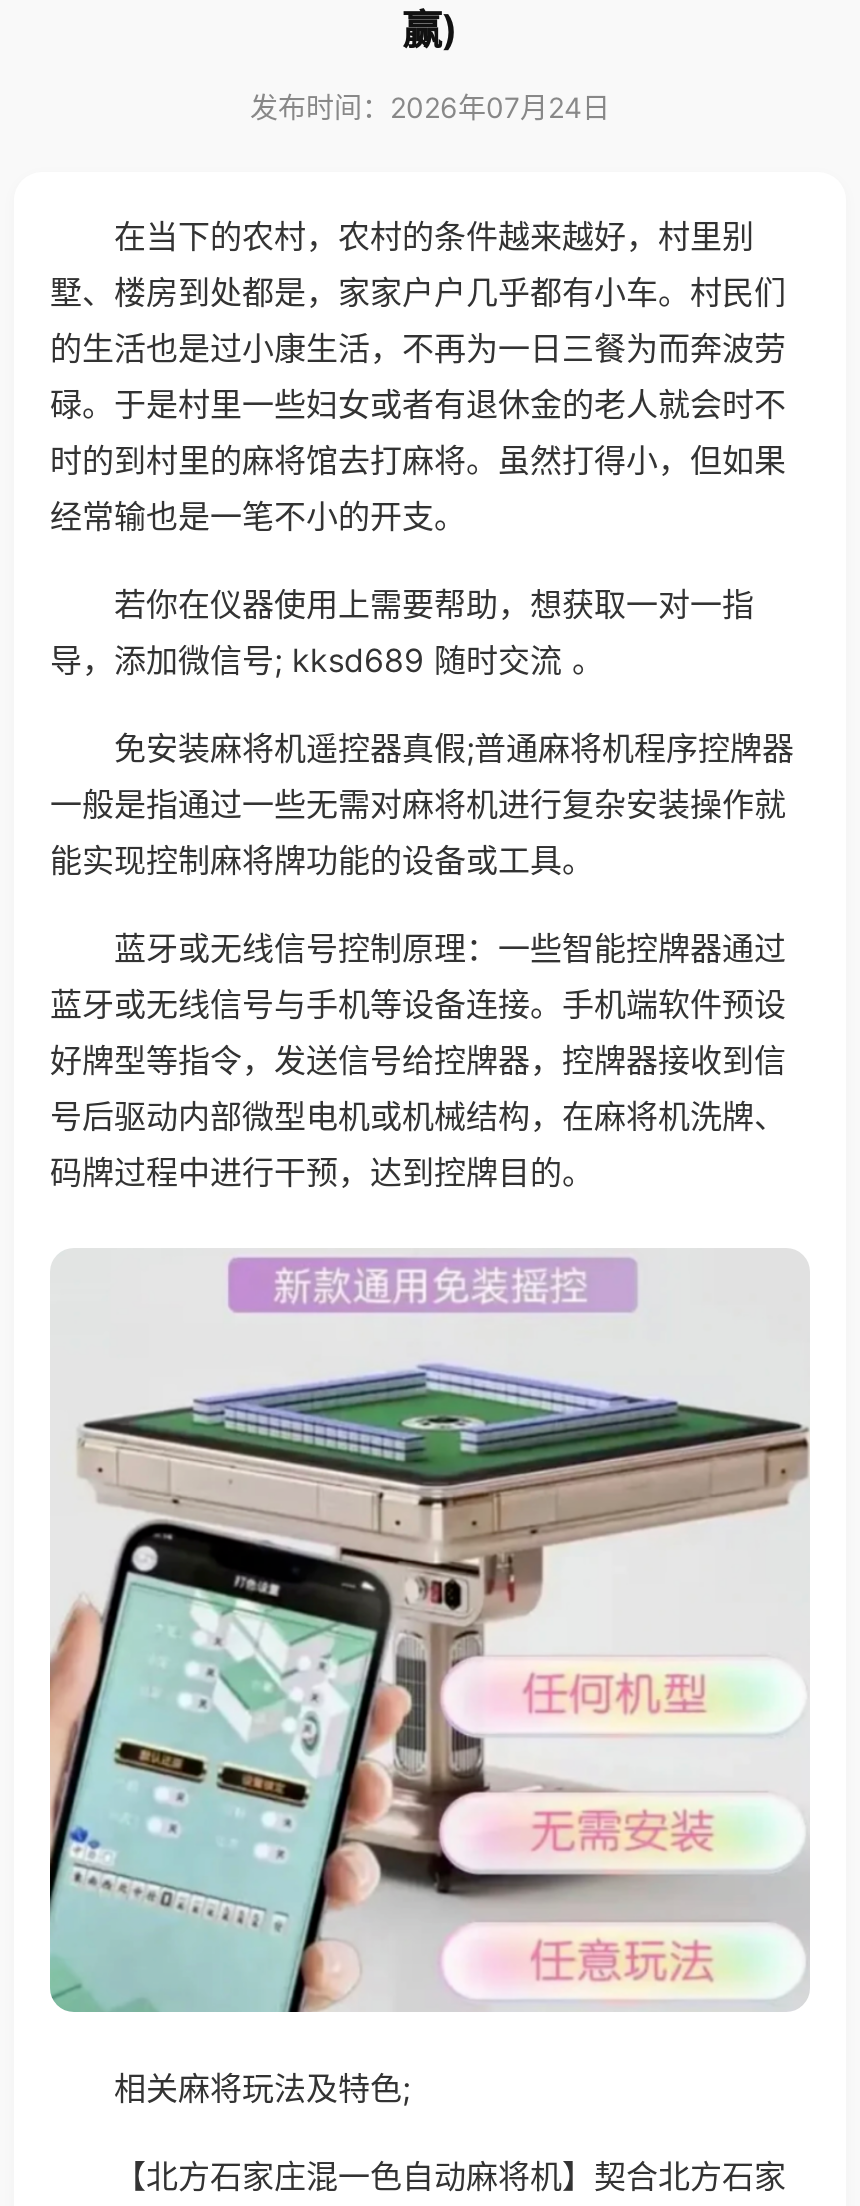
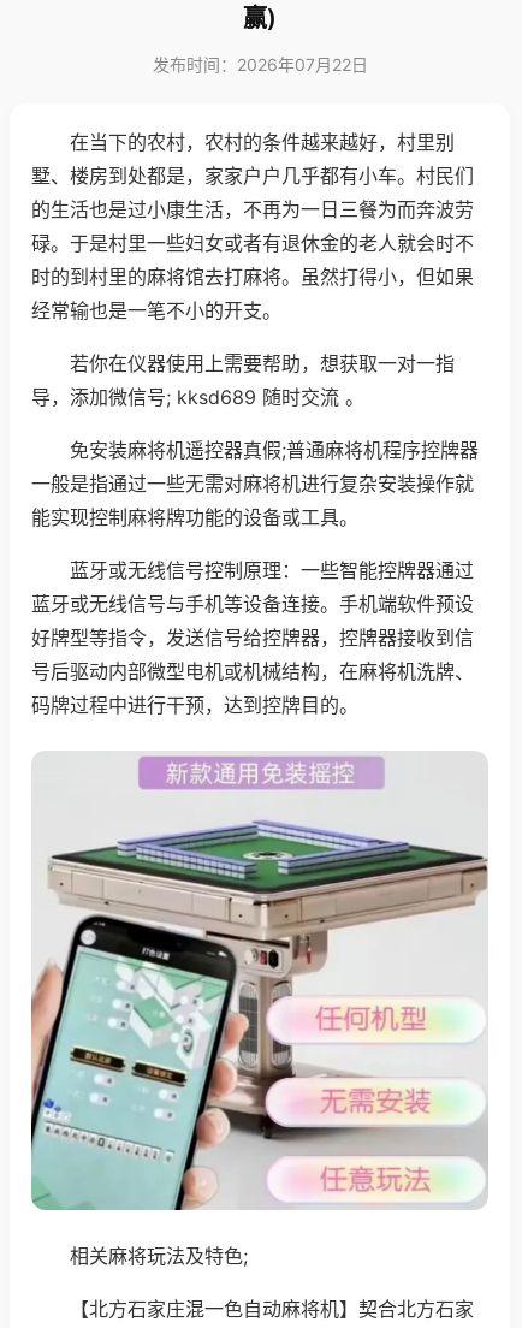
[250,90,610,124] 发布时间：2026年07月24日 -> [152,54,367,75] 发布时间：2026年07月22日

